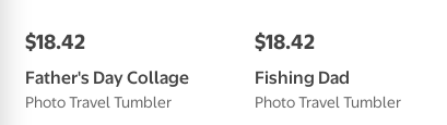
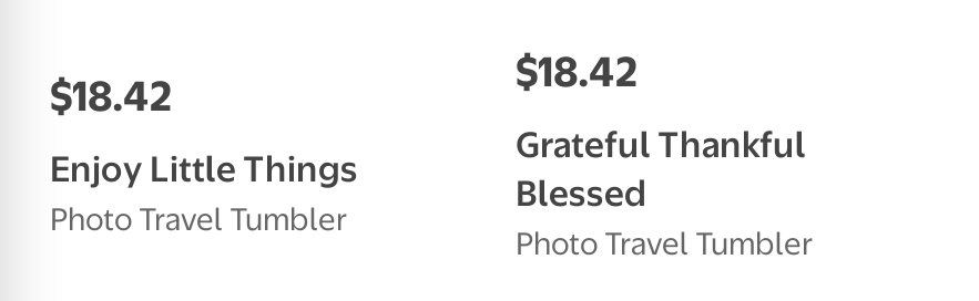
[25,67,189,87] Father's Day Collage -> [50,148,358,190] Enjoy Little Things
[255,67,350,87] Fishing Dad -> [516,124,806,215] Grateful Thankful | Blessed

